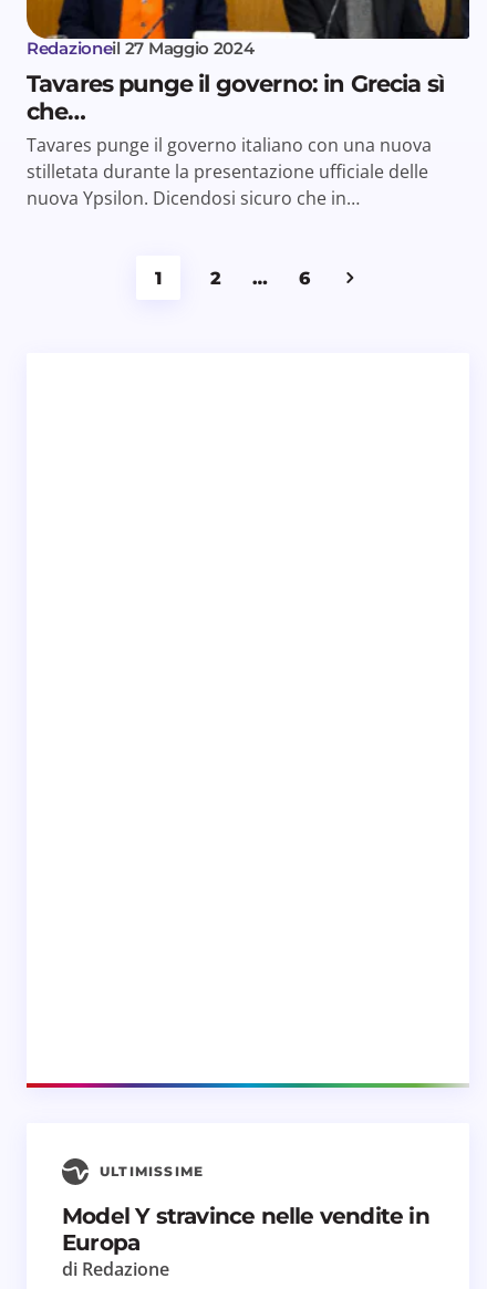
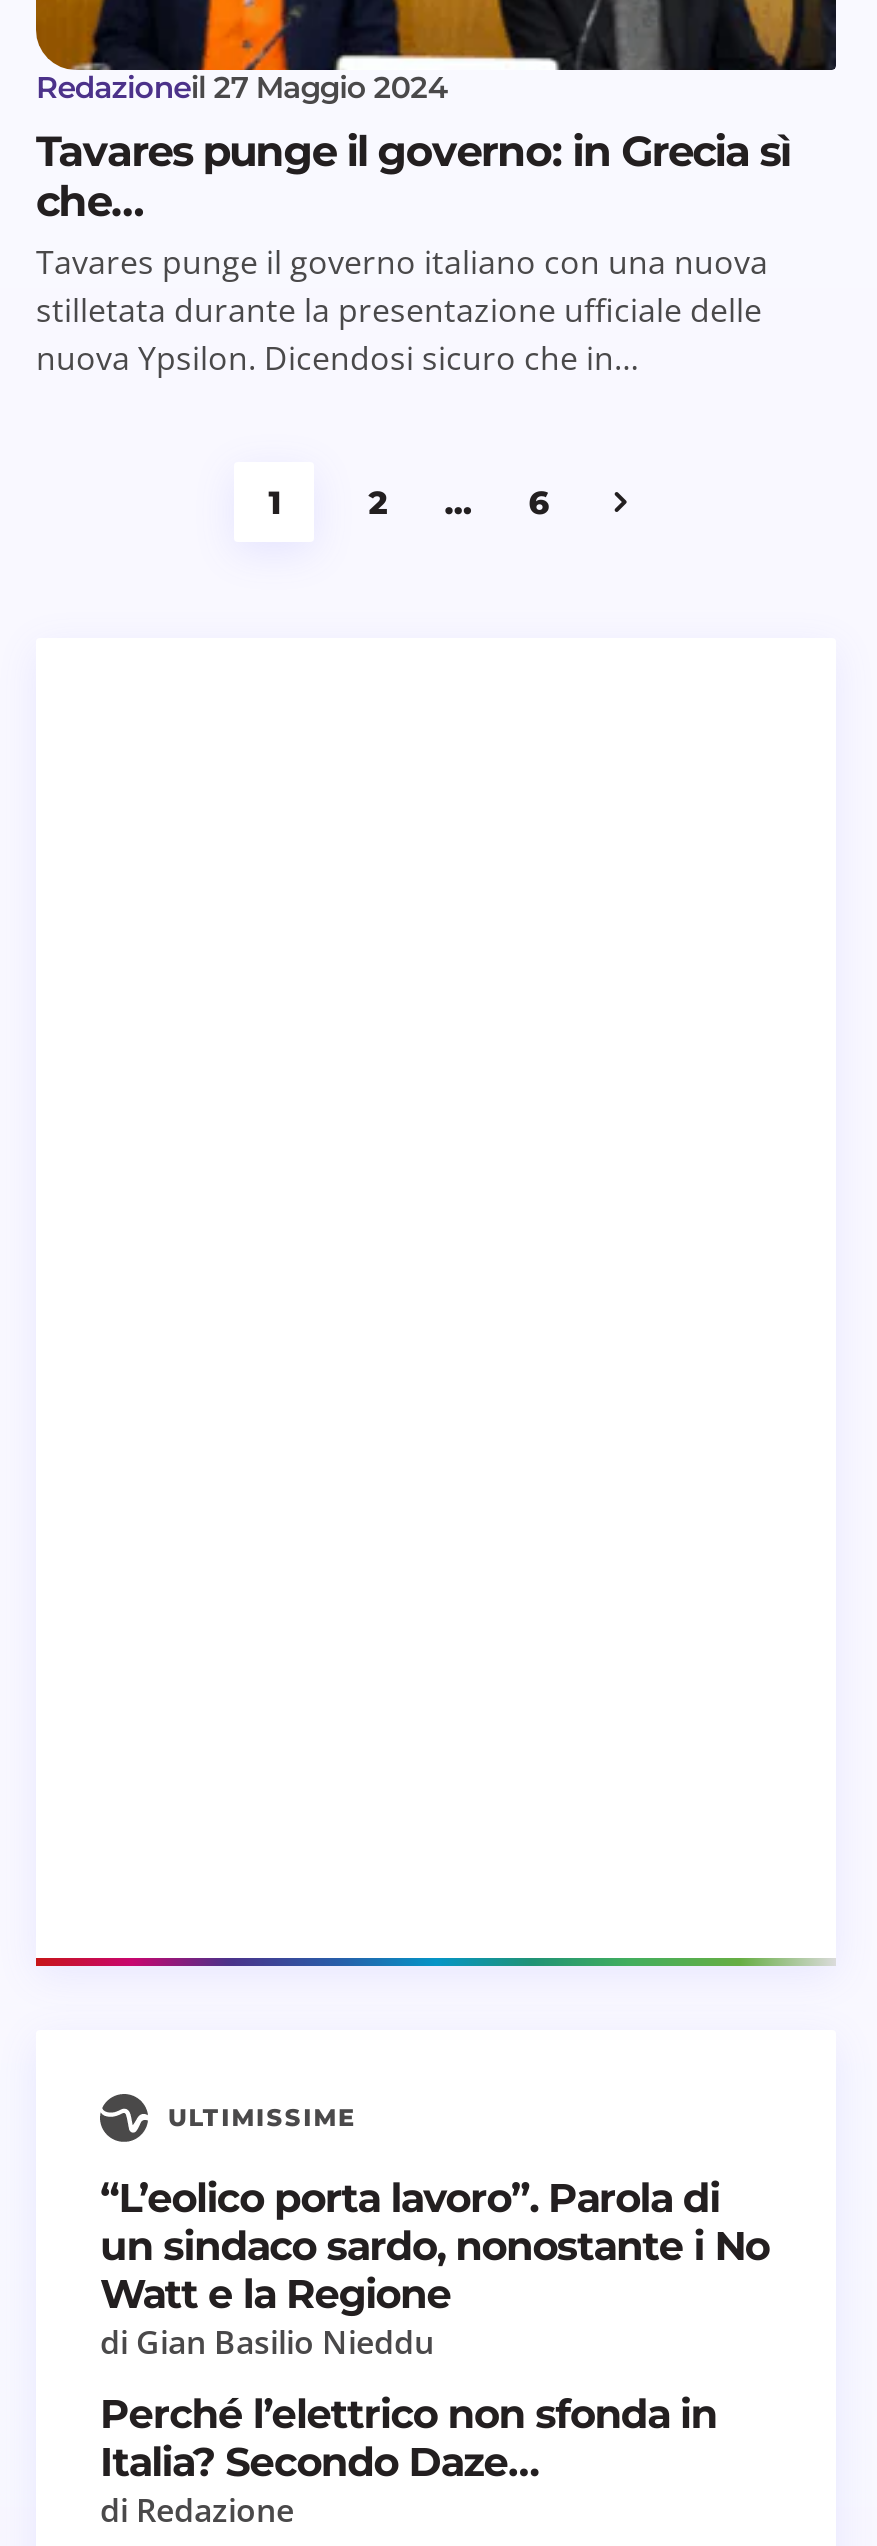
[62,1203,429,1256] Model Y stravince nelle vendite in | Europa -> [100,2174,769,2486] “L’eolico porta lavoro”. Parola di | un sindaco sardo, nonostante i No | Watt e la Regione | di Gian Basilio Nieddu | Perché l’elettrico non sfonda in | Italia? Secondo Daze…

